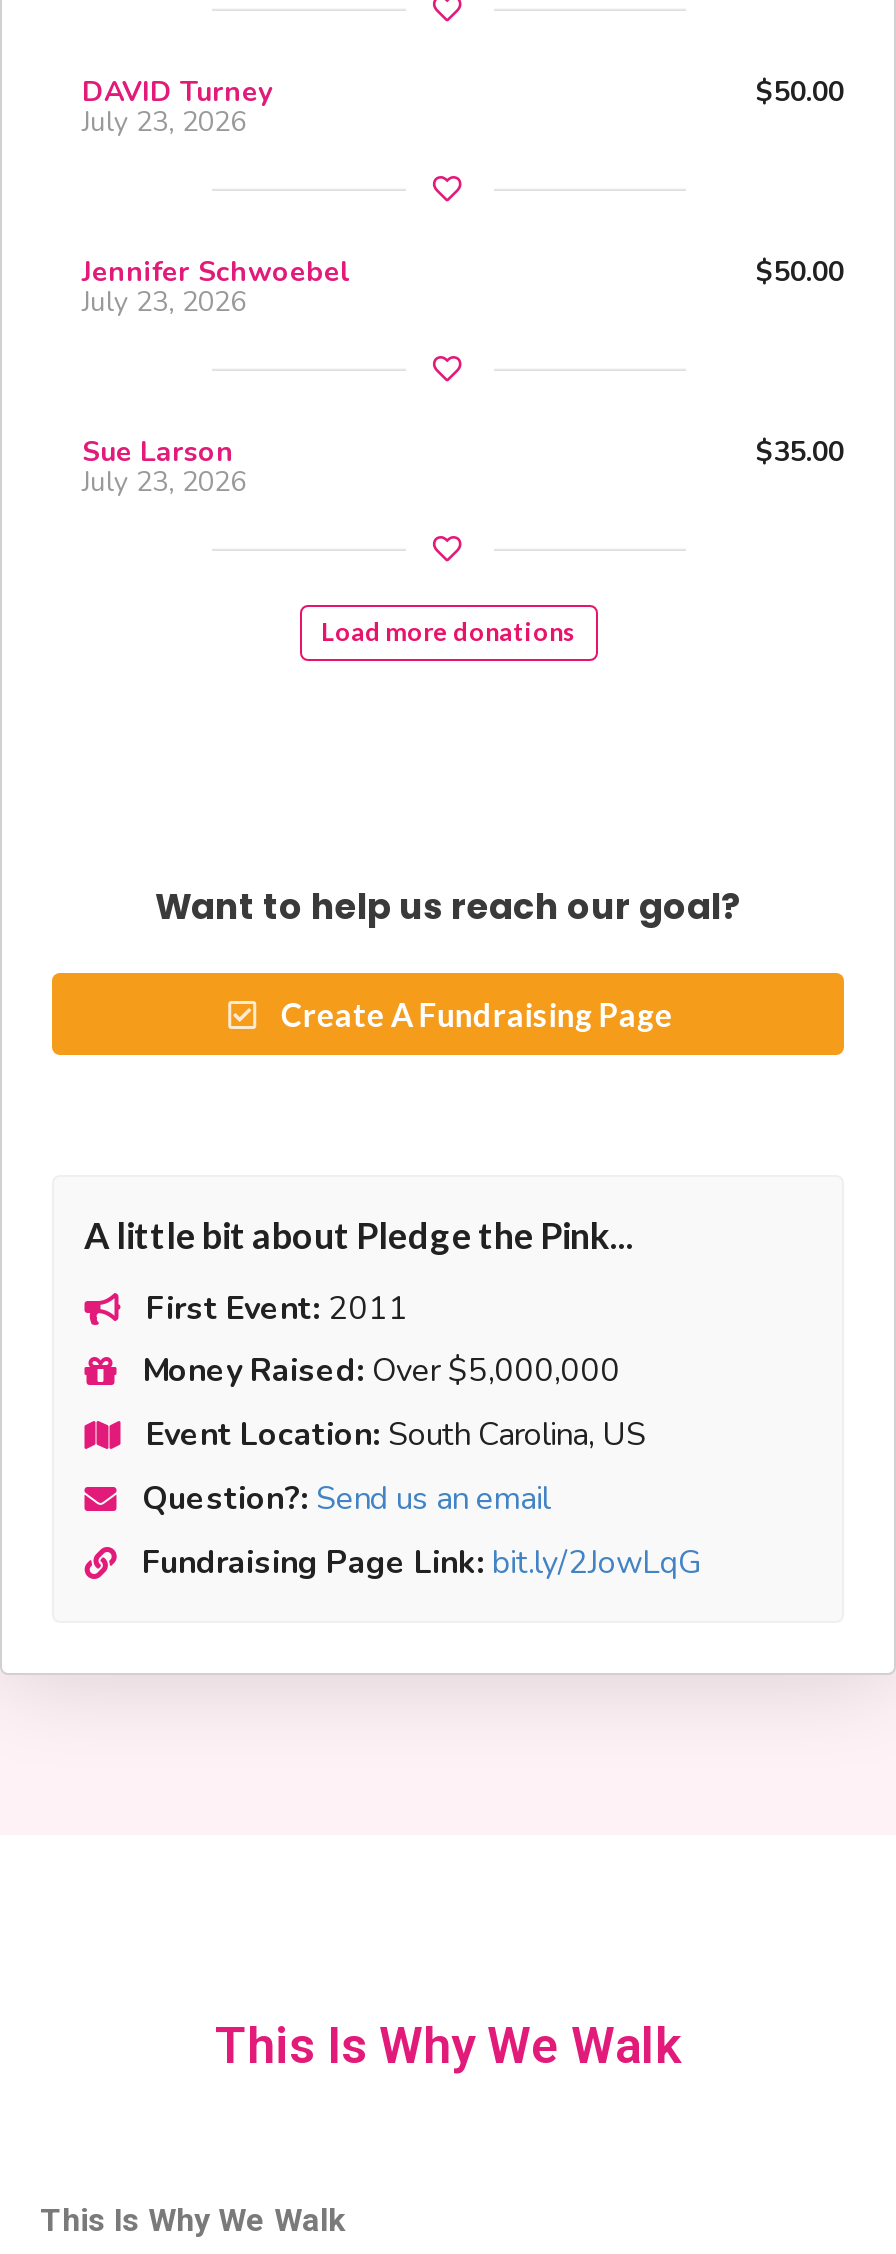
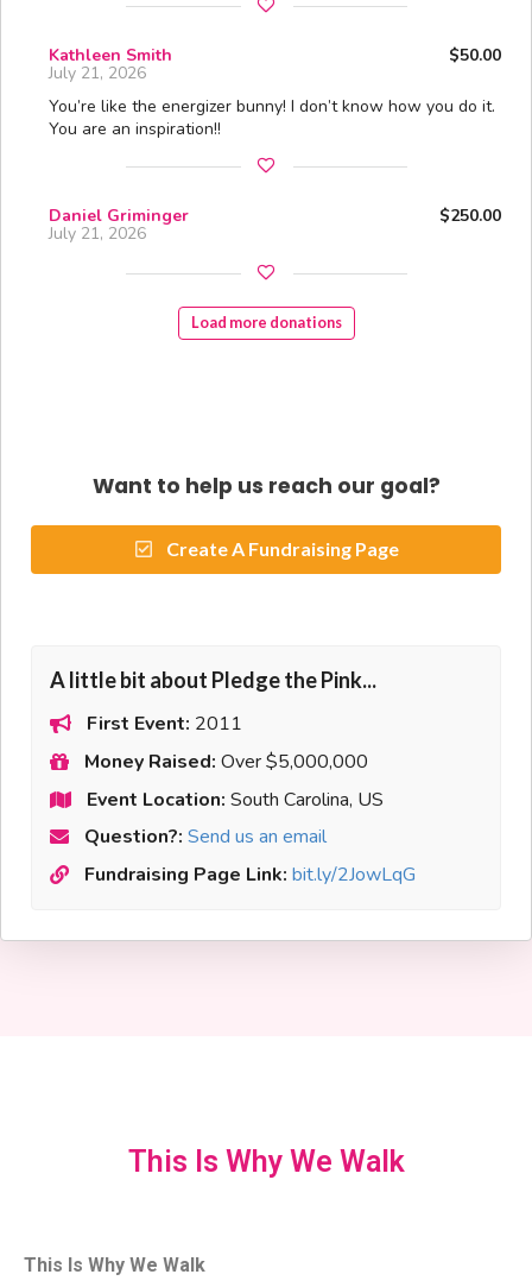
[82,73,272,111] DAVID Turney -> [49,43,172,66] Kathleen Smith
[82,103,246,141] July 23, 2026 -> [49,61,146,84] July 21, 2026
[82,253,844,321] Jennifer Schwoebel | $50.00 | July 23, 2026 -> [49,95,495,140] You’re like the energizer bunny! I don’t know how you do it. | You are an inspiration!!
[82,433,844,501] Sue Larson | $35.00 | July 23, 2026 -> [49,204,501,244] Daniel Griminger | $250.00 | July 21, 2026

